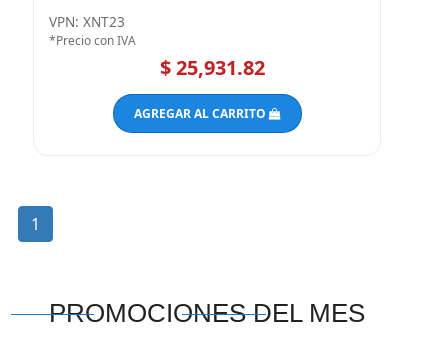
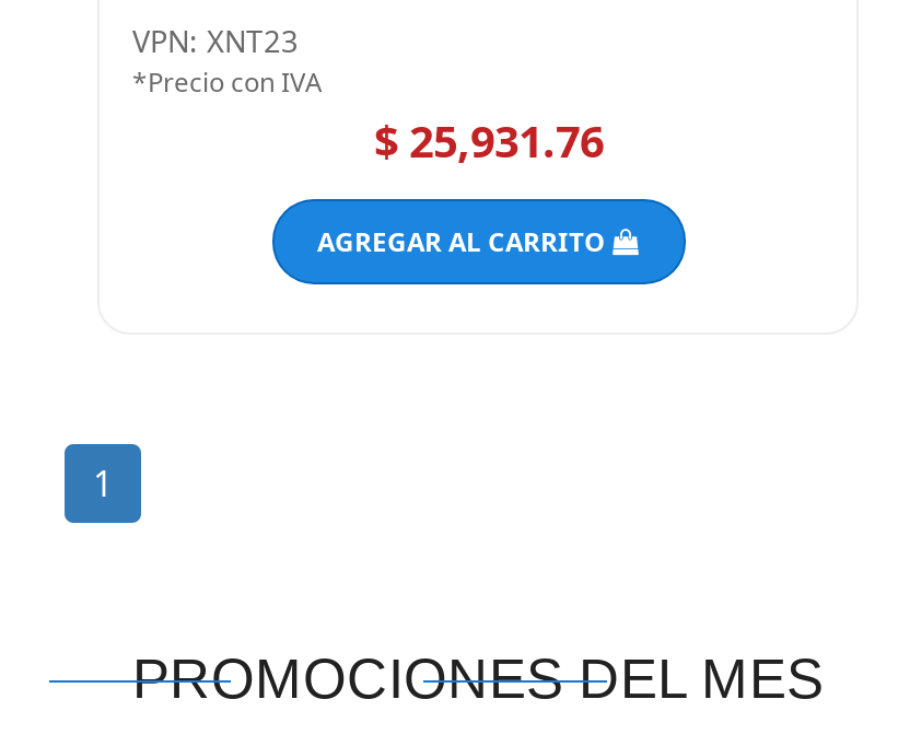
[159,54,264,81] $ 25,931.82 -> [374,112,604,171] $ 25,931.76

